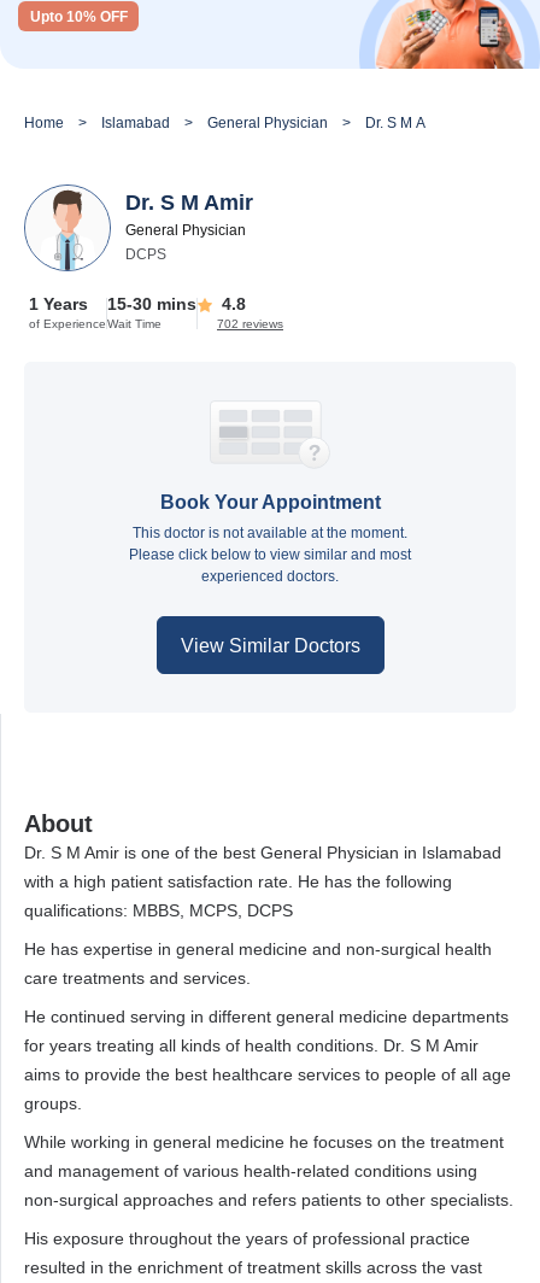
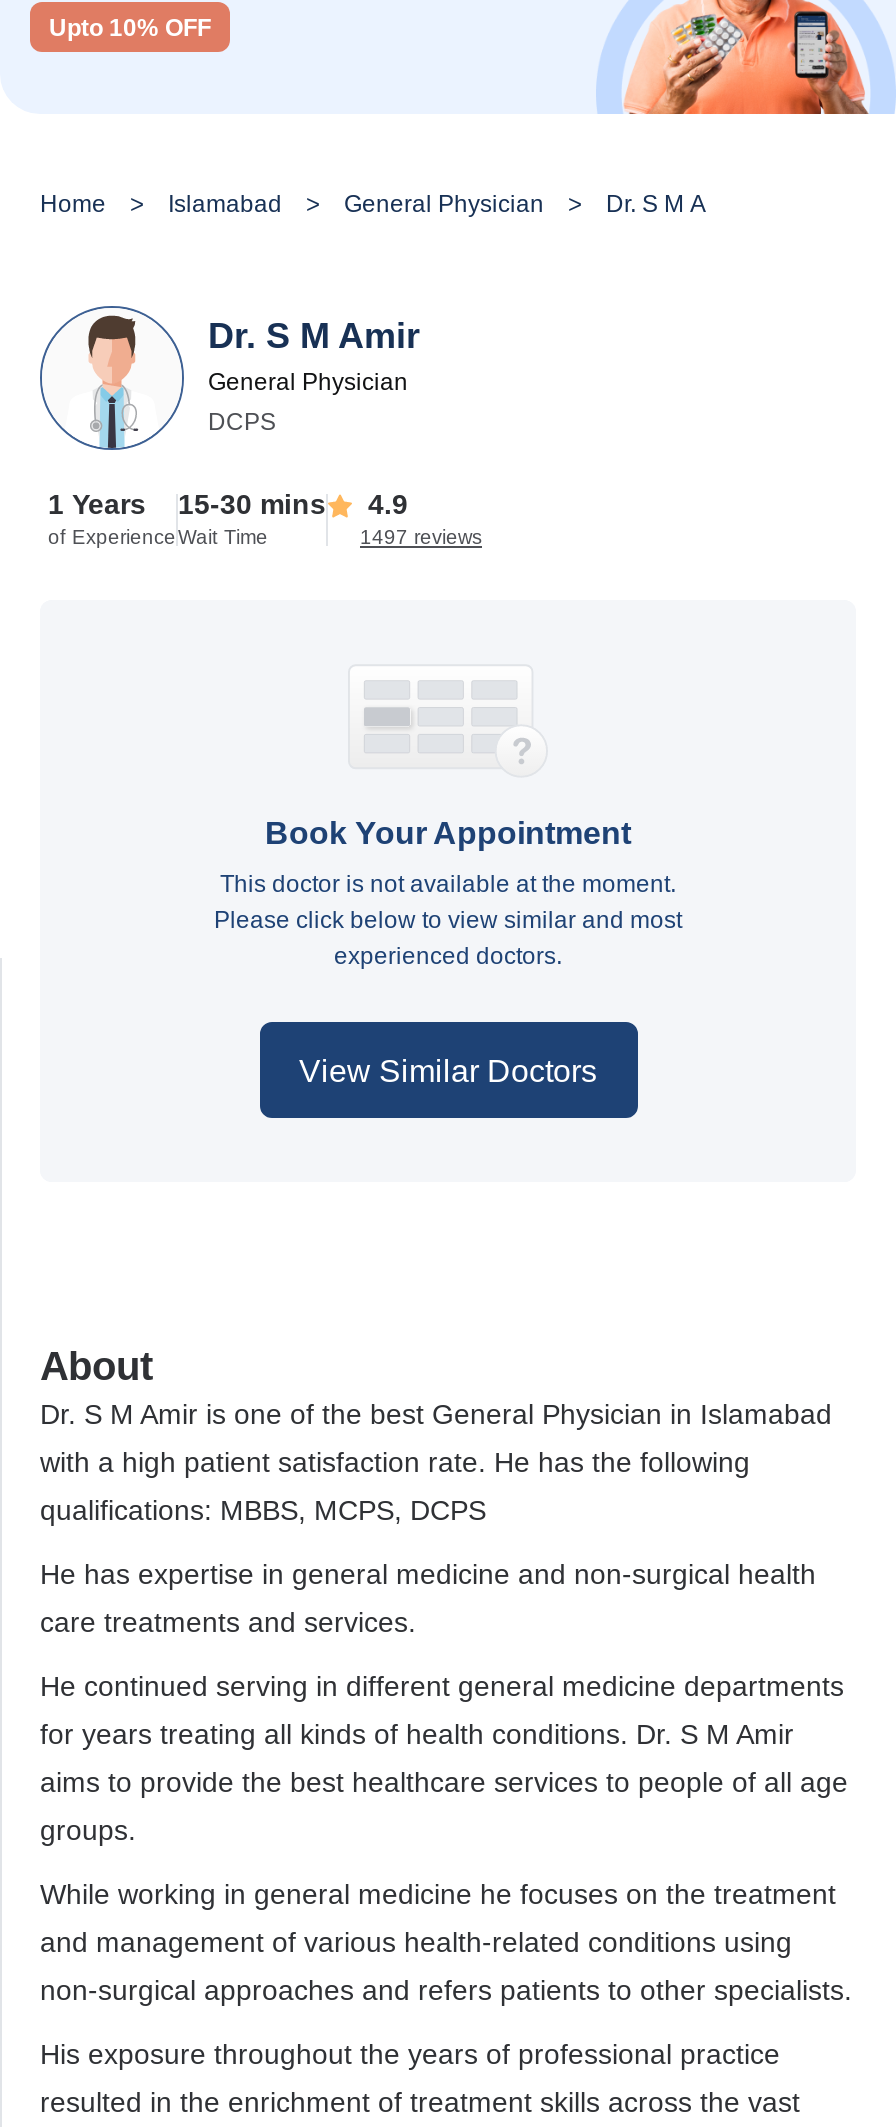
[29,294,246,314] 1 Years 15-30 mins 4.8 -> [48,488,408,520] 1 Years 15-30 mins 4.9
[217,317,283,331] 702 reviews -> [360,526,482,548] 1497 reviews

